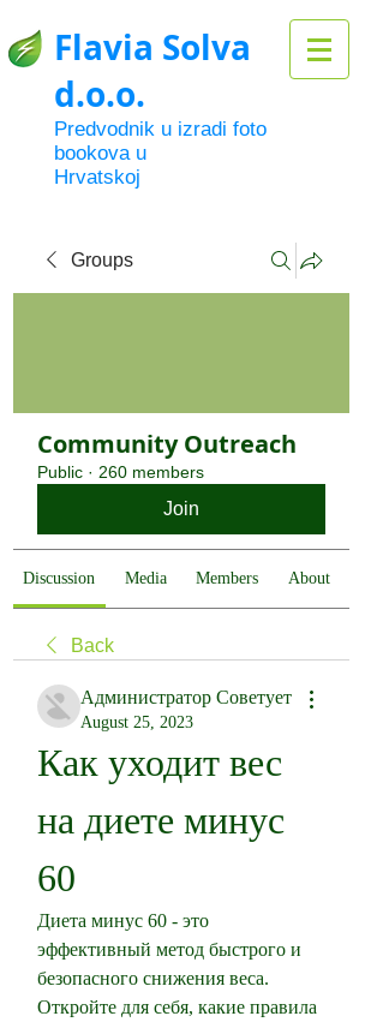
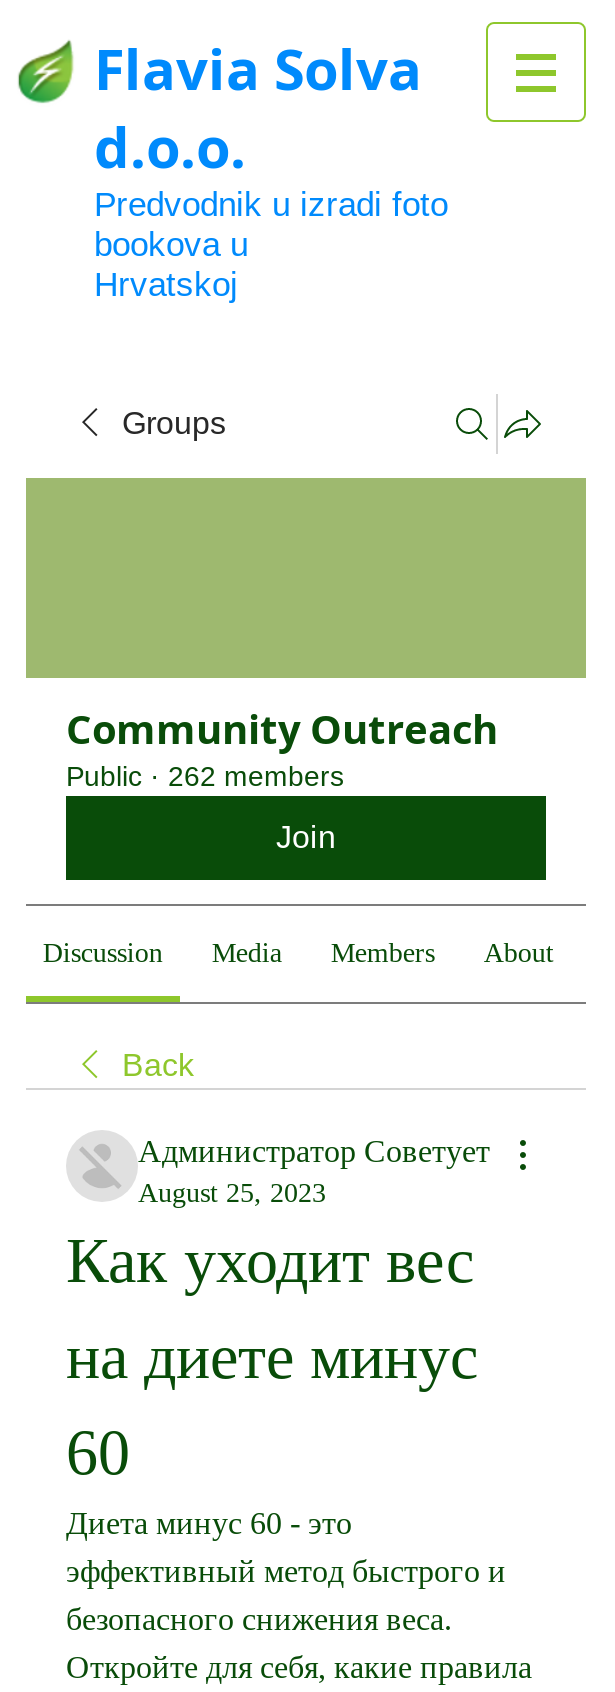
[37,462,204,482] Public · 260 members -> [66,760,344,792] Public · 262 members

